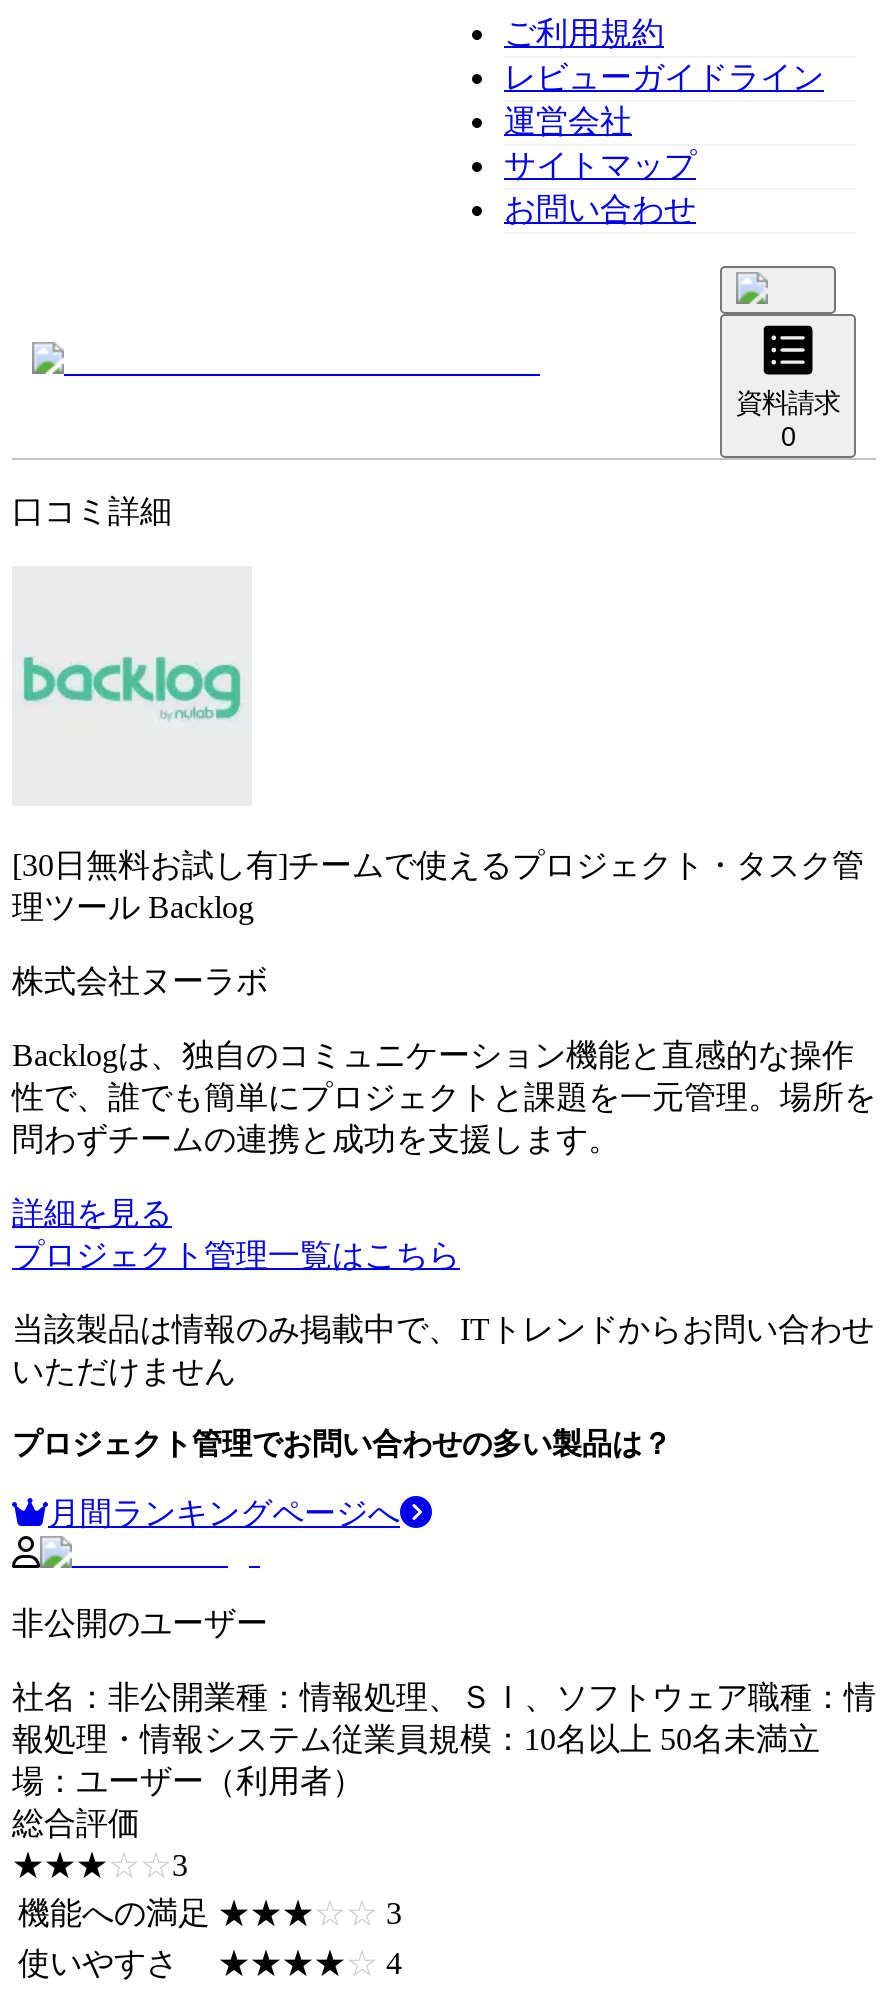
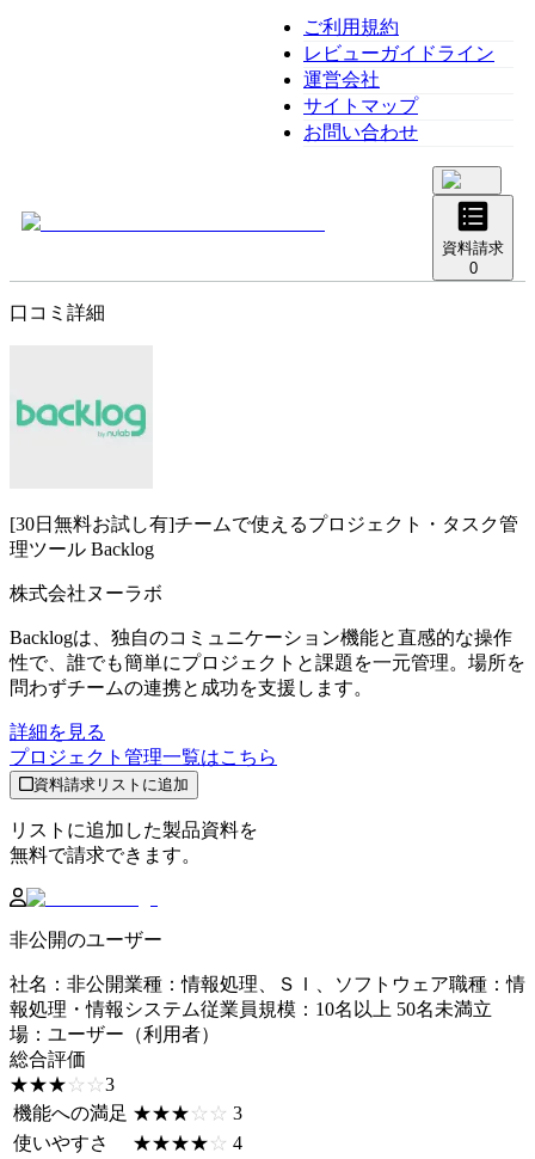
[12,1312,874,1530] 当該製品は情報のみ掲載中で、ITトレンドからお問い合わせ | いただけません | プロジェクト管理でお問い合わせの多い製品は？ | 月間ランキングページへ -> [10,775,258,865] 資料請求リストに追加 | リストに追加した製品資料を | 無料で請求できます。

